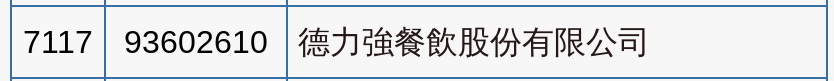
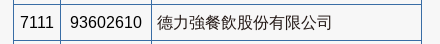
[23,25,650,59] 7117 93602610 德力強餐飲股份有限公司 -> [20,14,333,31] 7111 93602610 德力強餐飲股份有限公司

